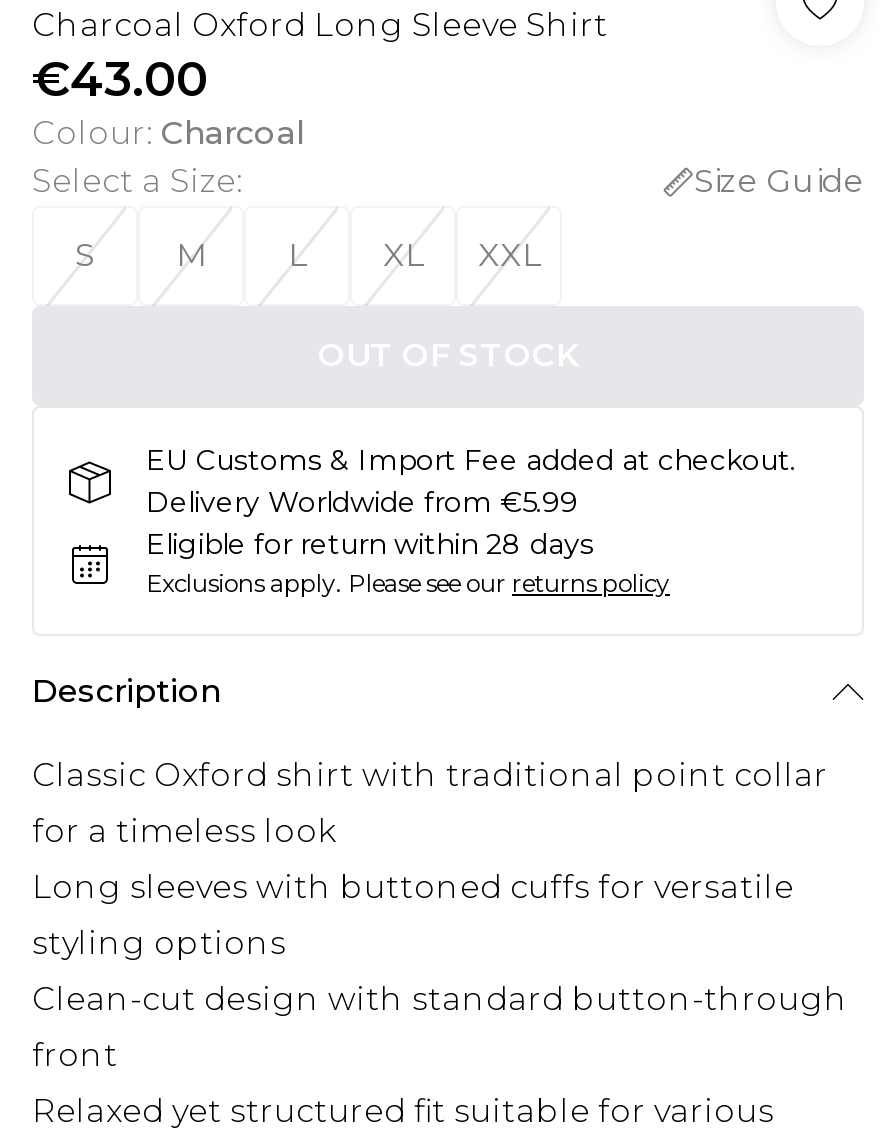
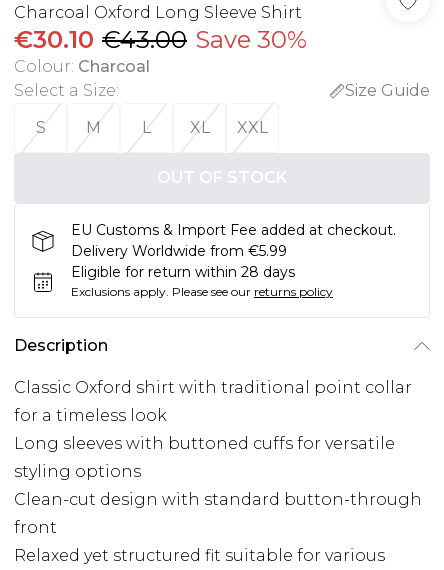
[32,50,208,108] €43.00 -> [14,25,307,54] €30.10 €43.00 Save 30%

